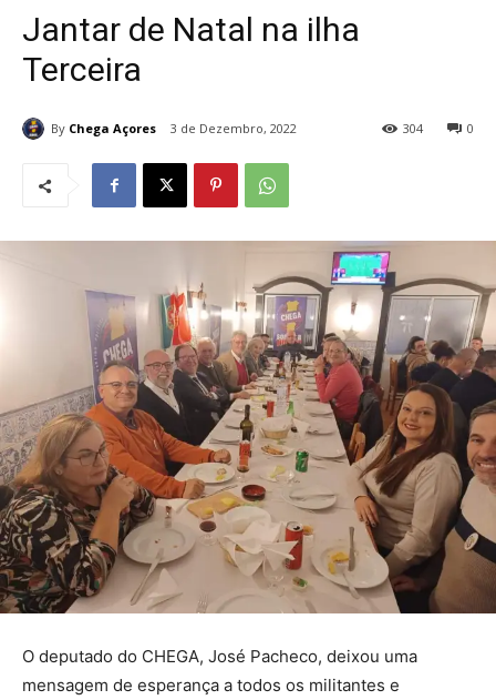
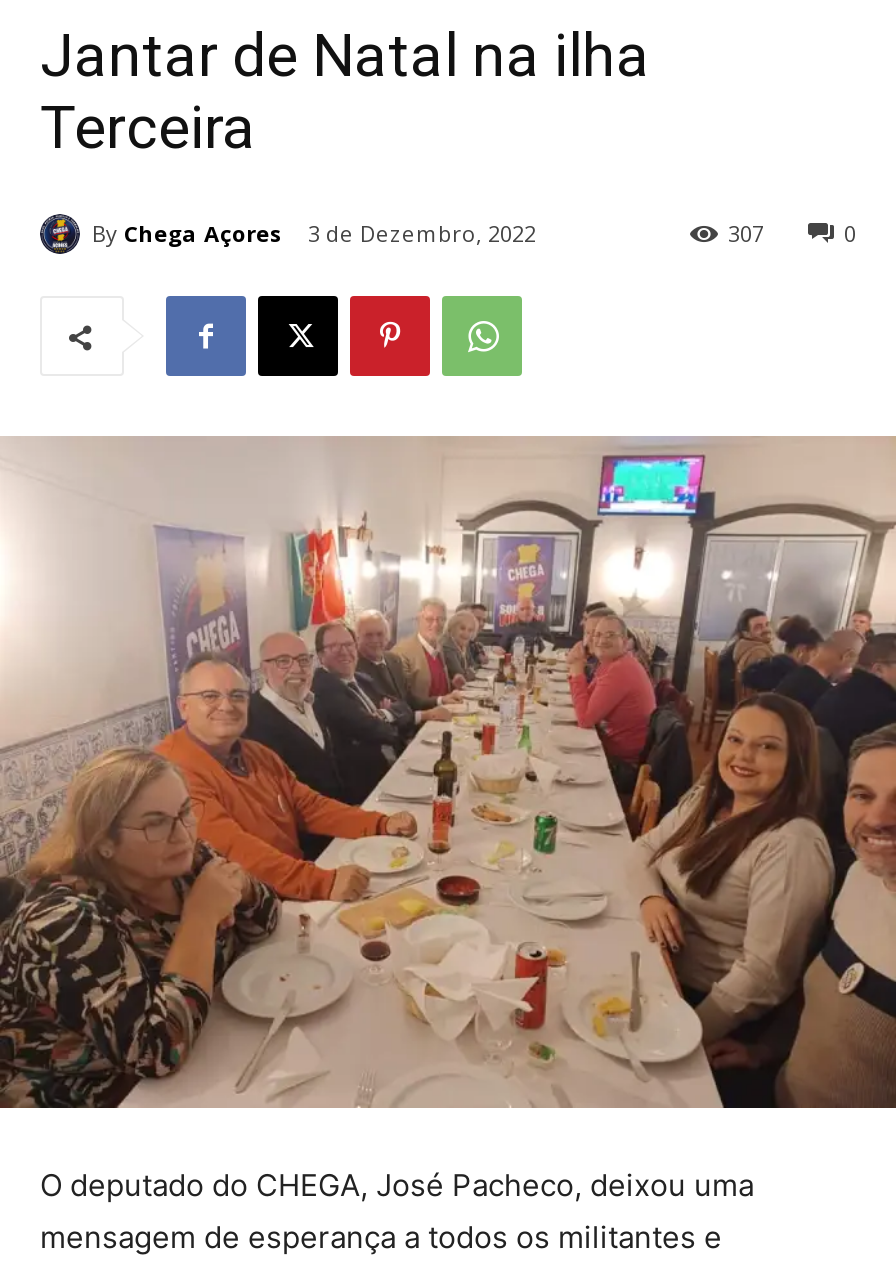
[403,120,423,137] 304 -> [728,218,764,248] 307

